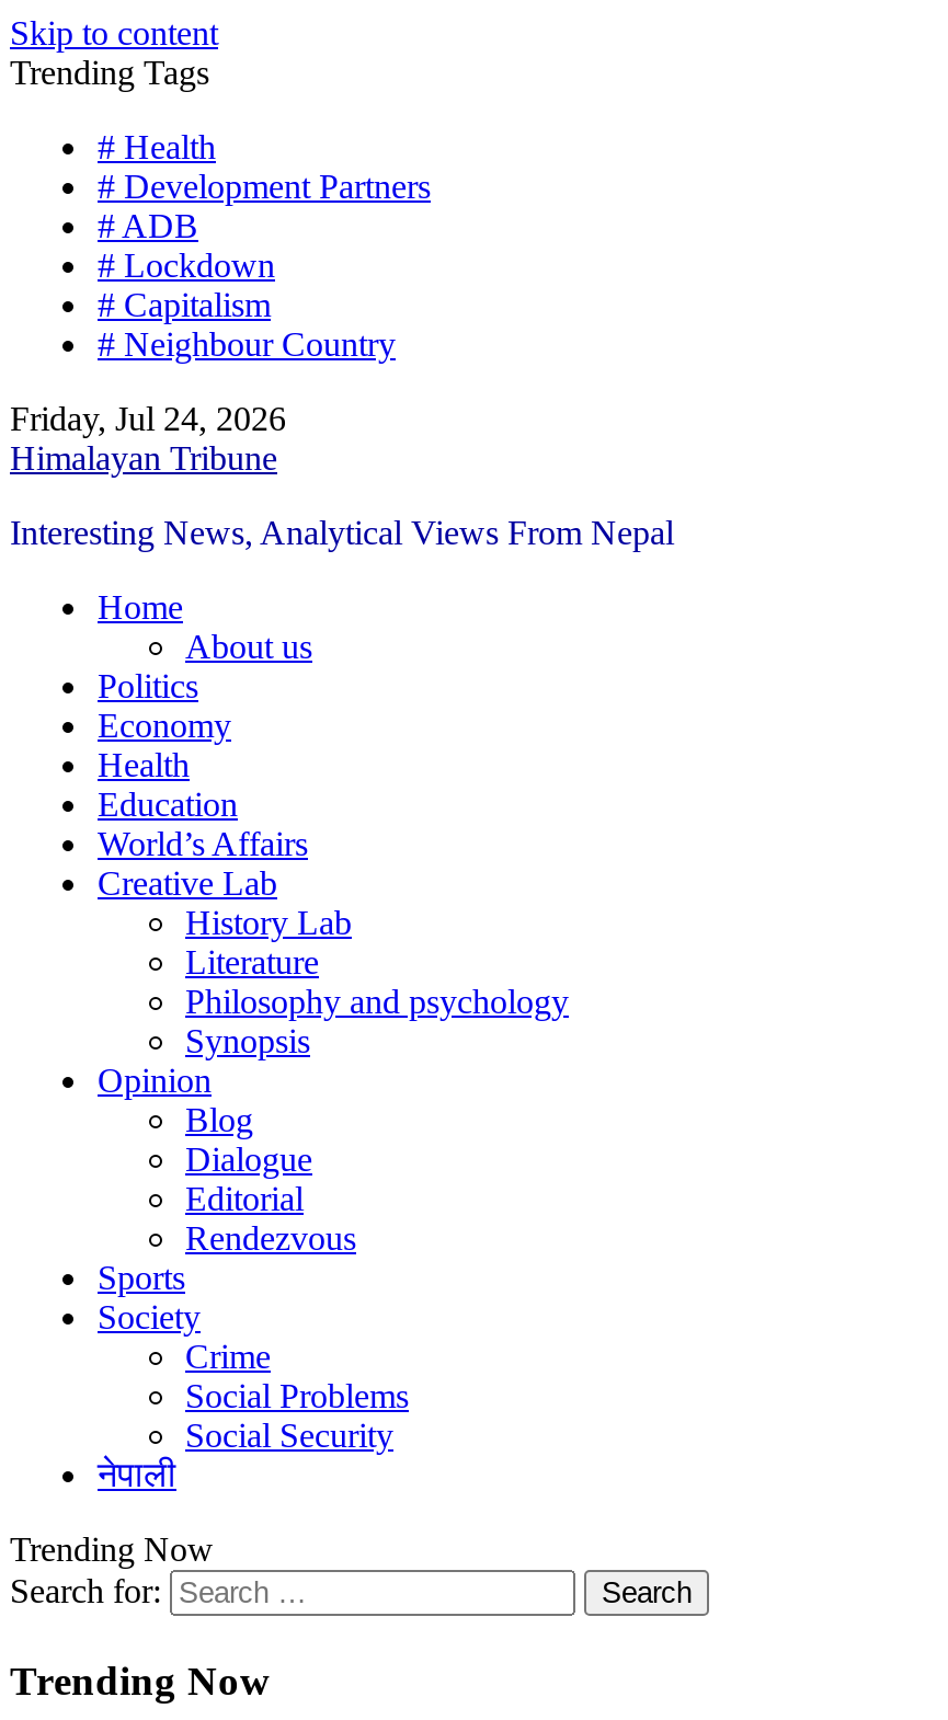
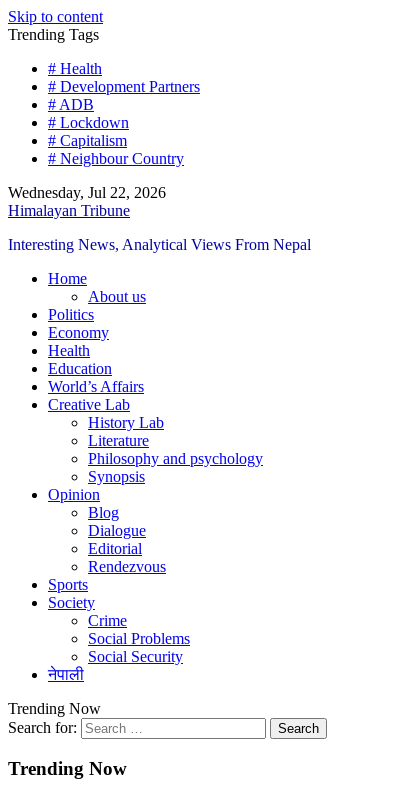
[10,400,286,437] Friday, Jul 24, 2026 -> [8,184,166,201] Wednesday, Jul 22, 2026

